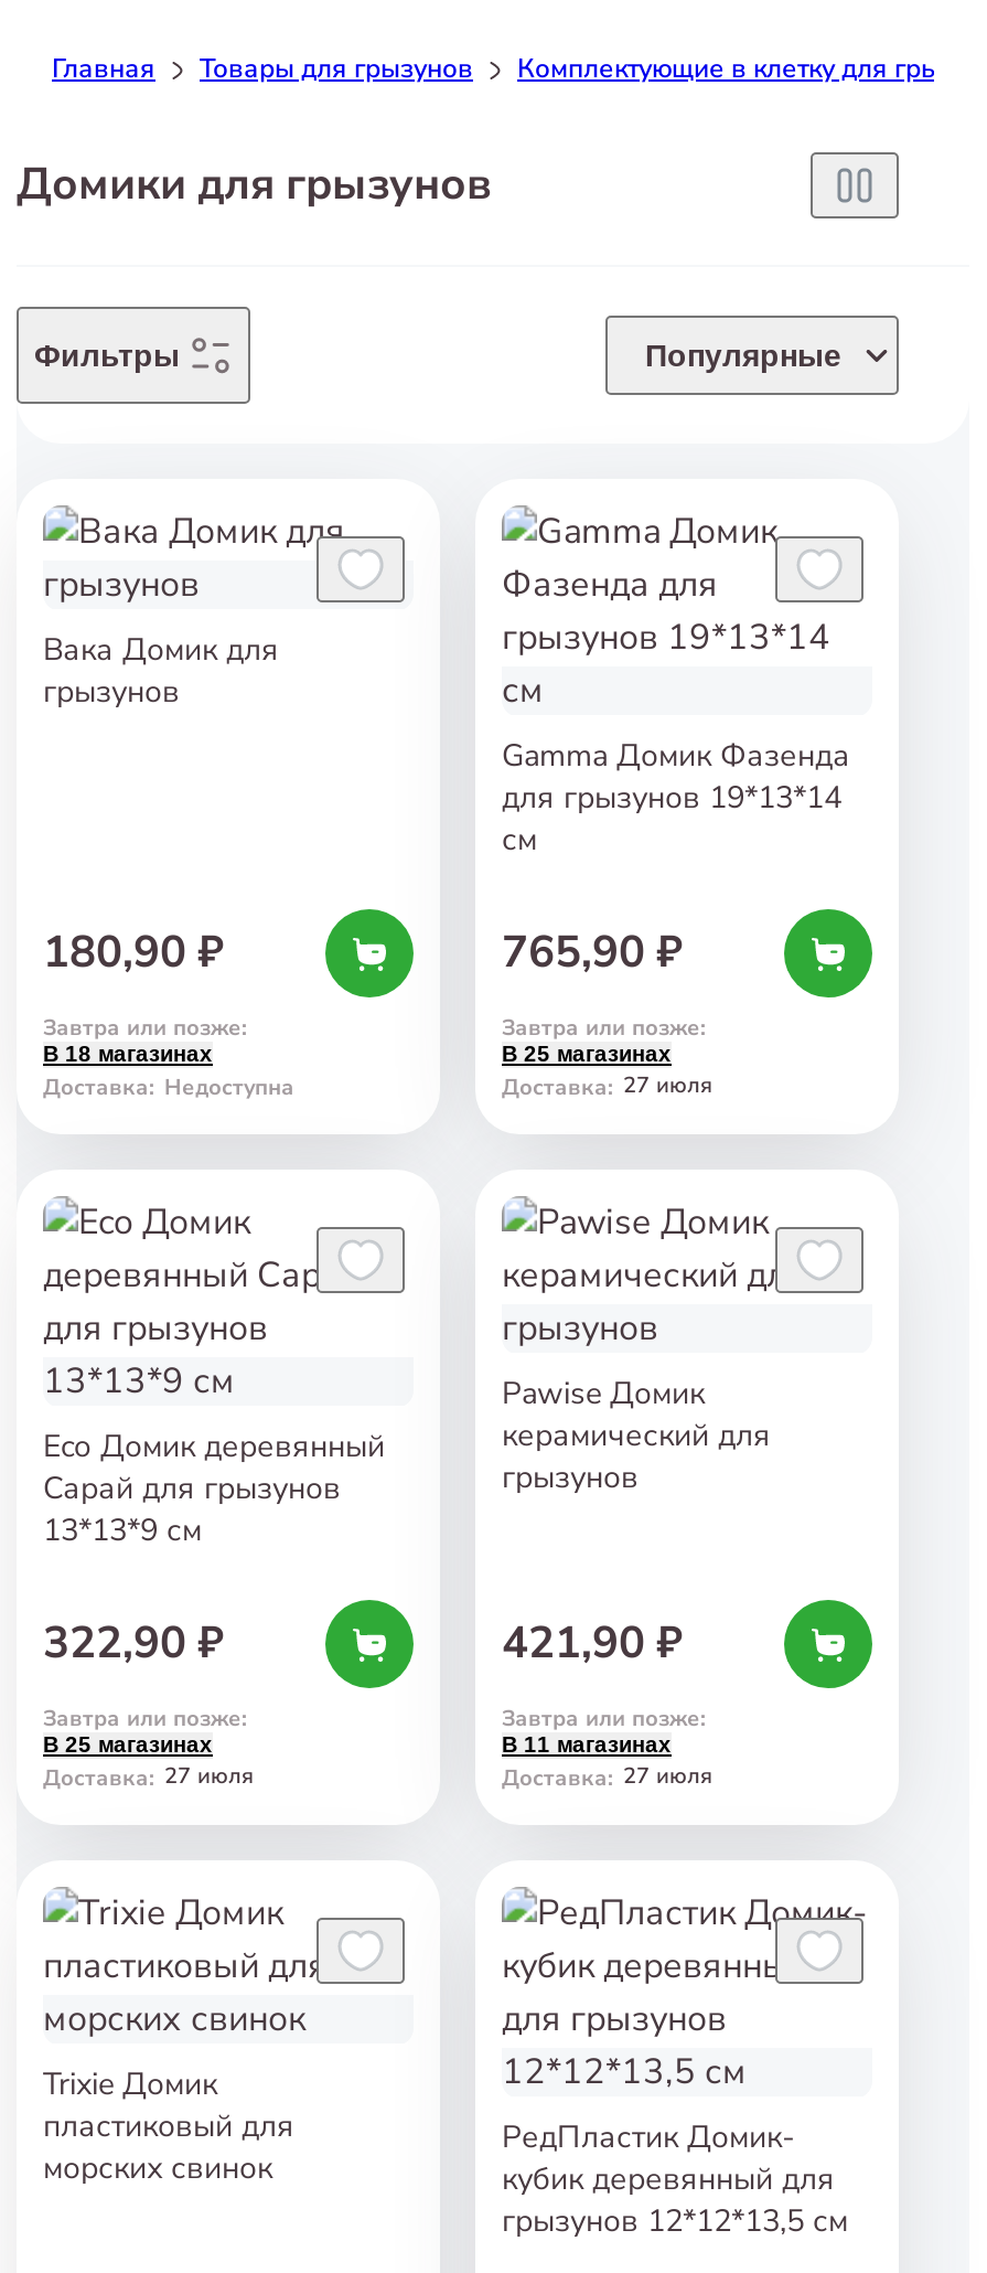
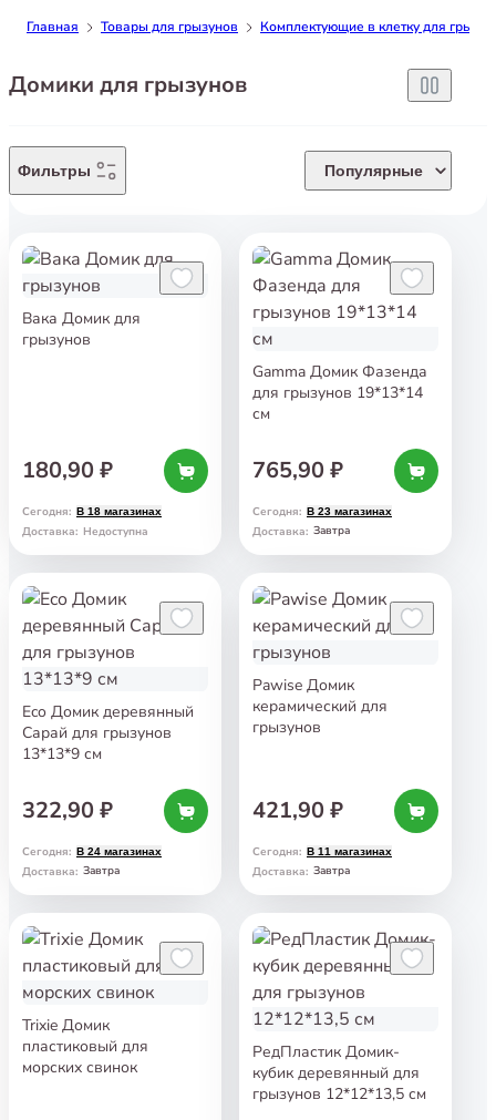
[43,1012,242,1043] Завтра или позже -> [22,504,69,519] Сегодня
[502,1012,711,1103] Завтра или позже | В 25 магазинах | Доставка 27 июля -> [252,504,392,539] Сегодня | В 23 магазинах | Доставка Завтра
[43,1703,253,1794] Завтра или позже | В 25 магазинах | Доставка 27 июля -> [22,844,162,879] Сегодня | В 24 магазинах | Доставка Завтра
[502,1703,700,1734] Завтра или позже -> [252,844,299,859] Сегодня
[502,1762,711,1794] Доставка 27 июля -> [252,863,350,879] Доставка Завтра

